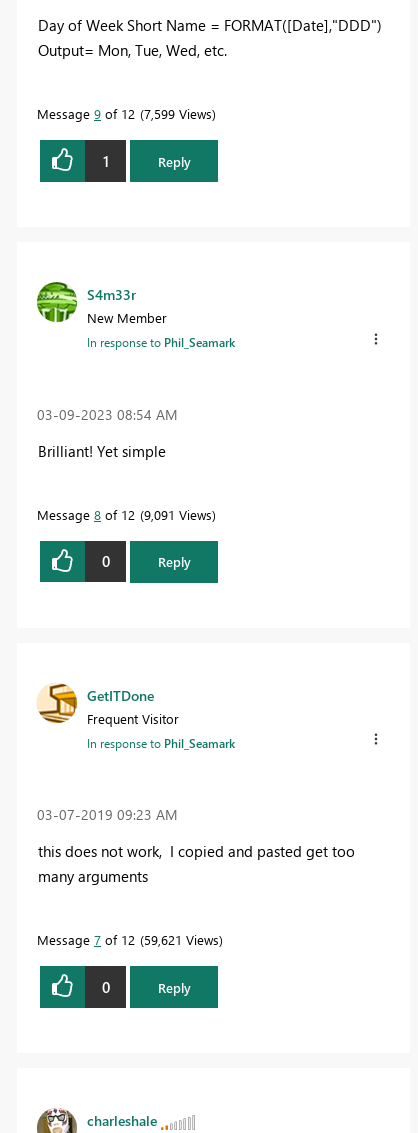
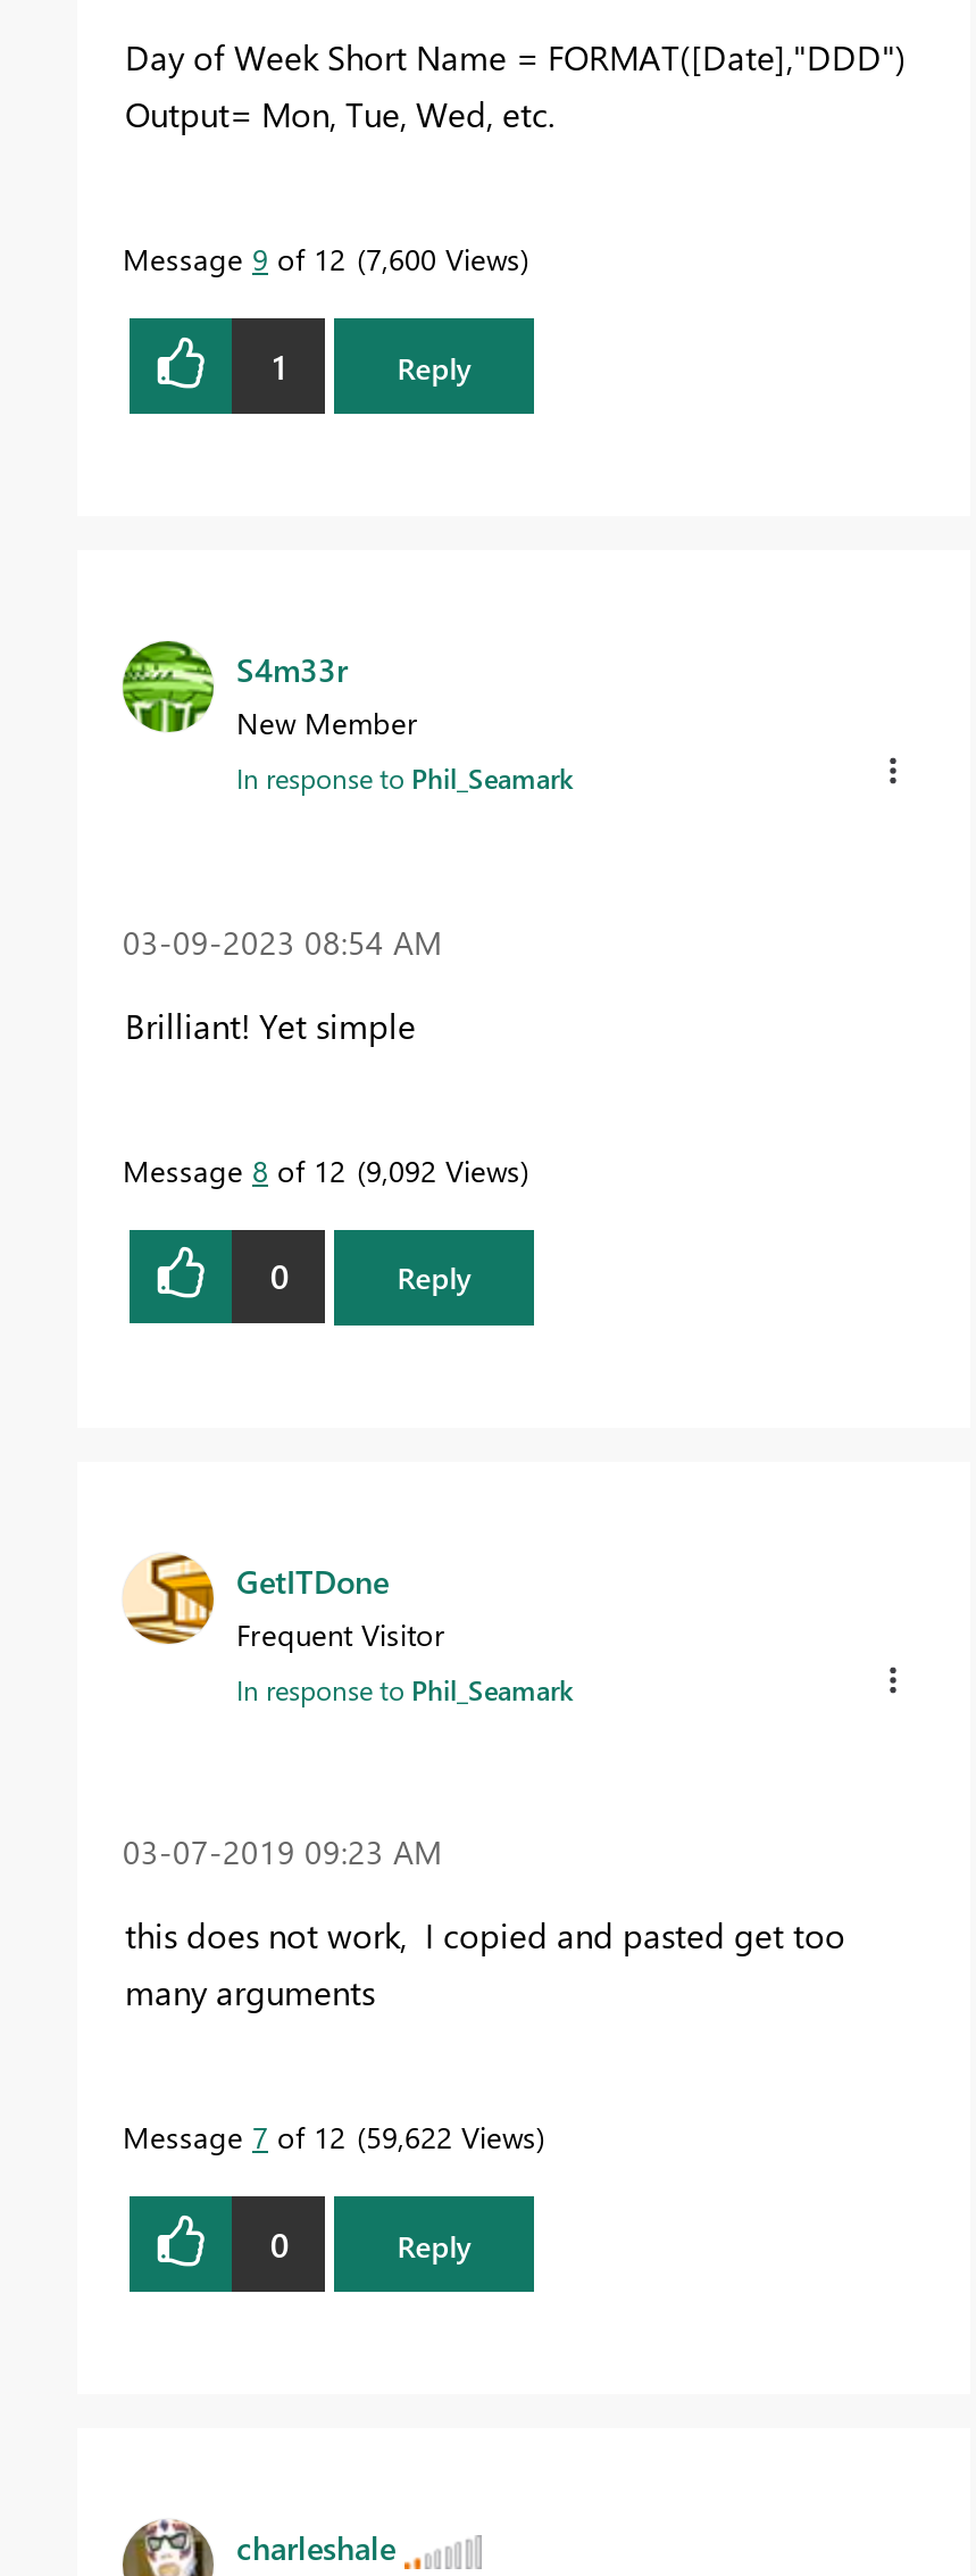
[37,105,212,122] Message 9 of 12 7,599 Views -> [123,239,520,278] Message 9 of 12 7,600 Views
[37,506,212,523] Message 8 of 12 9,091 Views -> [123,1150,520,1188] Message 8 of 12 9,092 Views
[37,931,219,948] Message 7 of 12 59,621 Views -> [123,2117,536,2156] Message 7 of 12 59,622 Views

